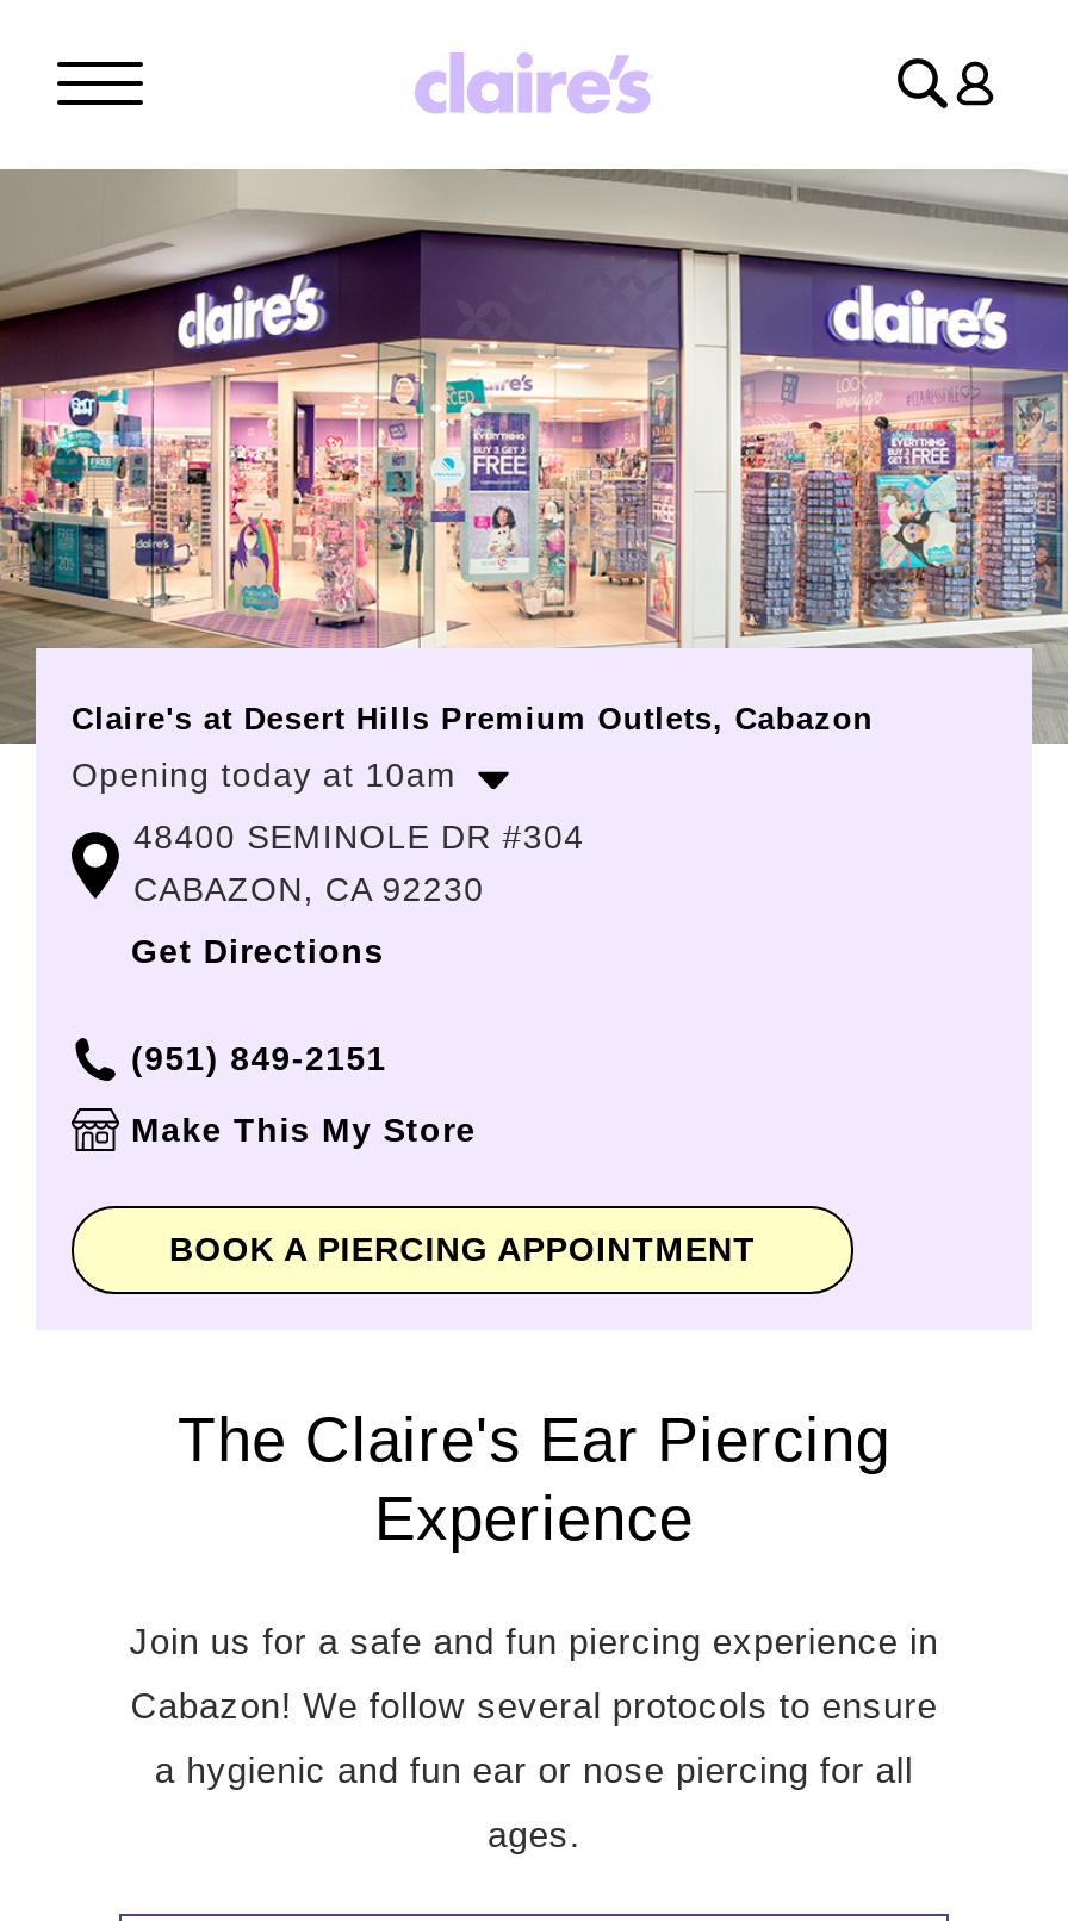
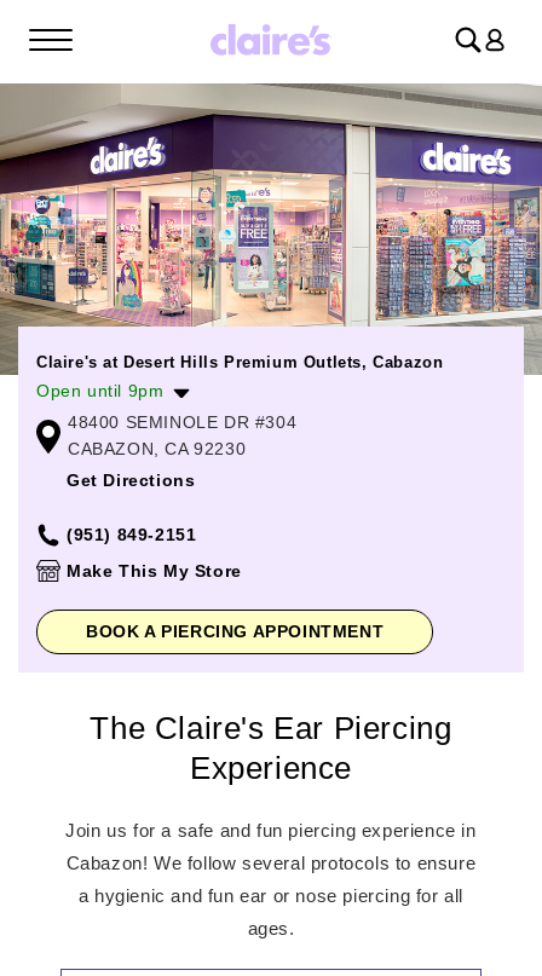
[72,755,457,793] Opening today at 10am -> [36,381,164,400] Open until 9pm

